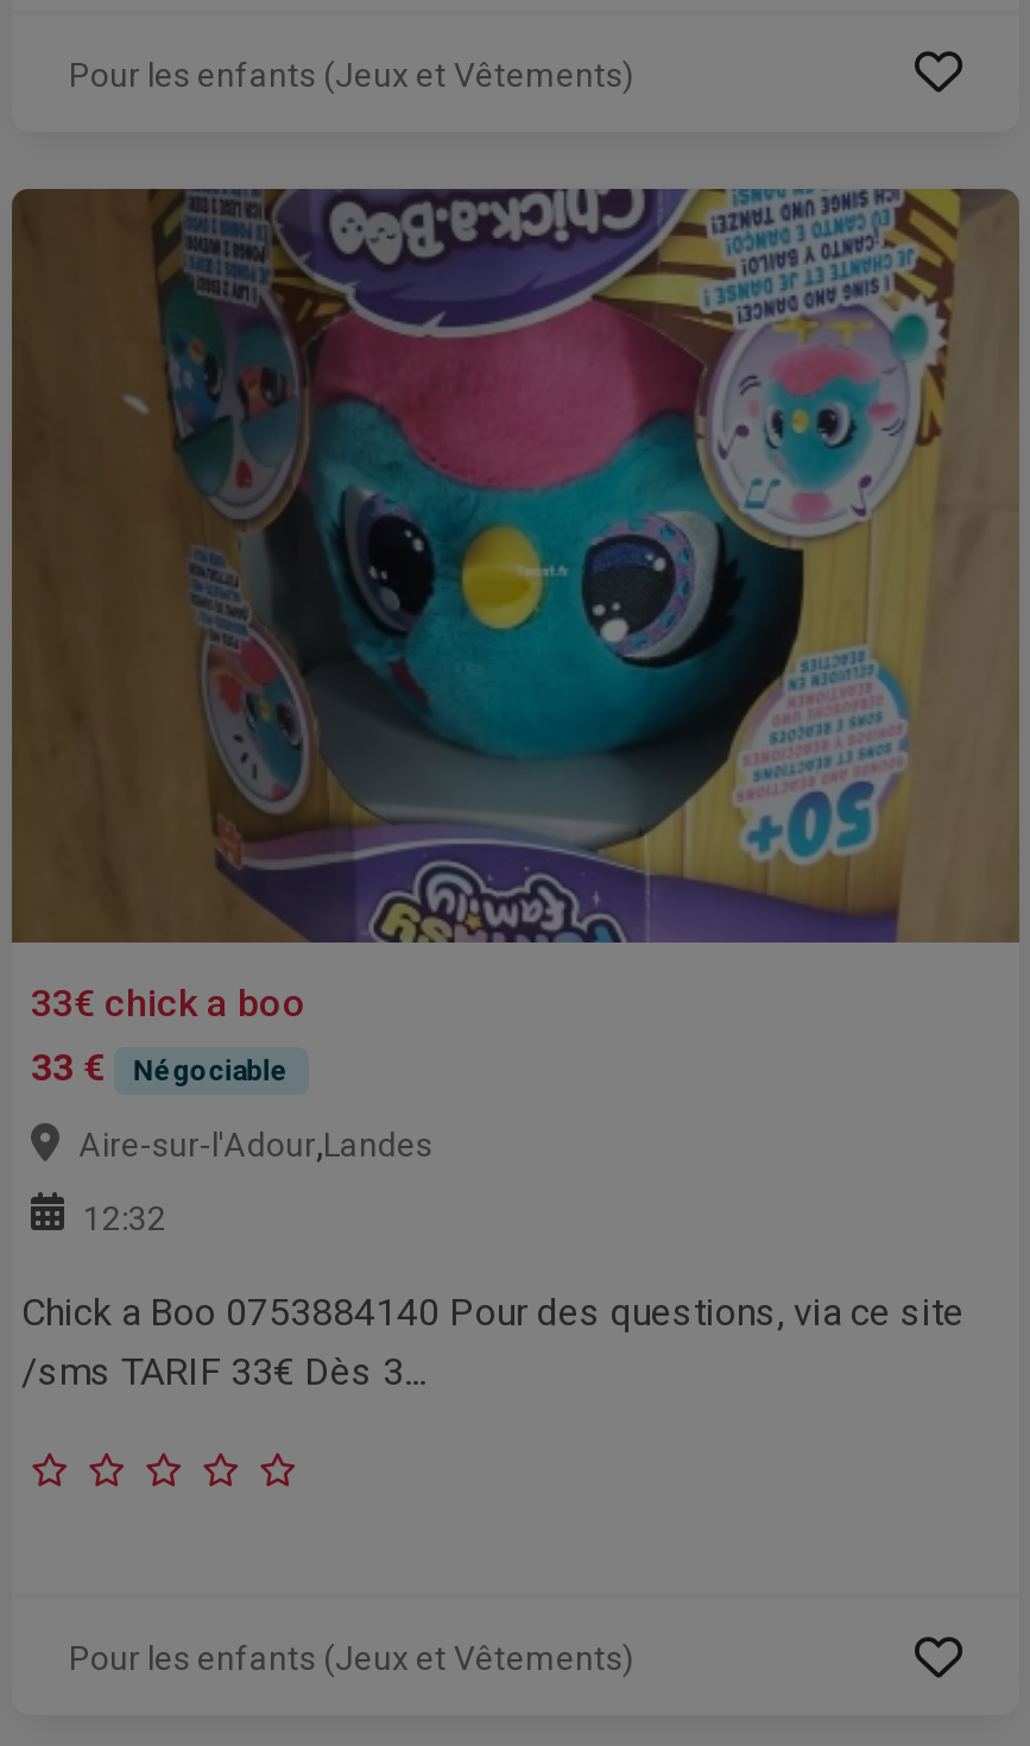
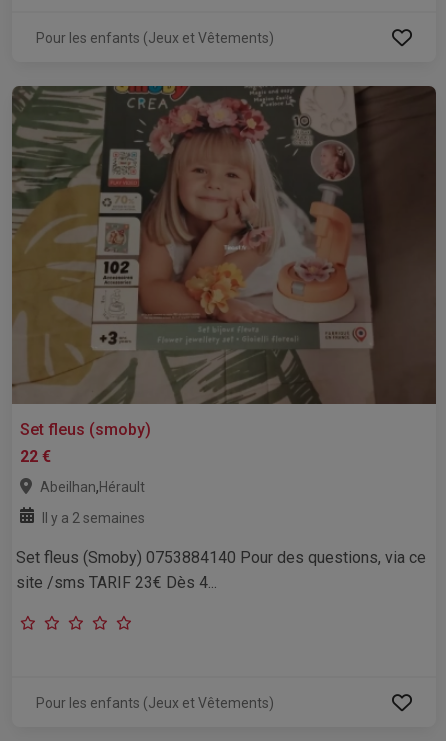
[12,187,1019,1090] [image] | 33€ chick a boo | 33 € | Négociable -> [12,85,437,466] [image] | Set fleus (smoby) | 22 €
[78,1121,432,1166] Aire-sur-l'Adour,Landes -> [40,477,145,496] Abeilhan,Hérault
[83,1200,166,1238] 12:32 -> [42,510,145,526] Il y a 2 semaines
[21,1290,965,1395] Chick a Boo 0753884140 Pour des questions, via ce site | /sms TARIF 33€ Dès 3... -> [16,548,426,592] Set fleus (Smoby) 0753884140 Pour des questions, via ce | site /sms TARIF 23€ Dès 4...

